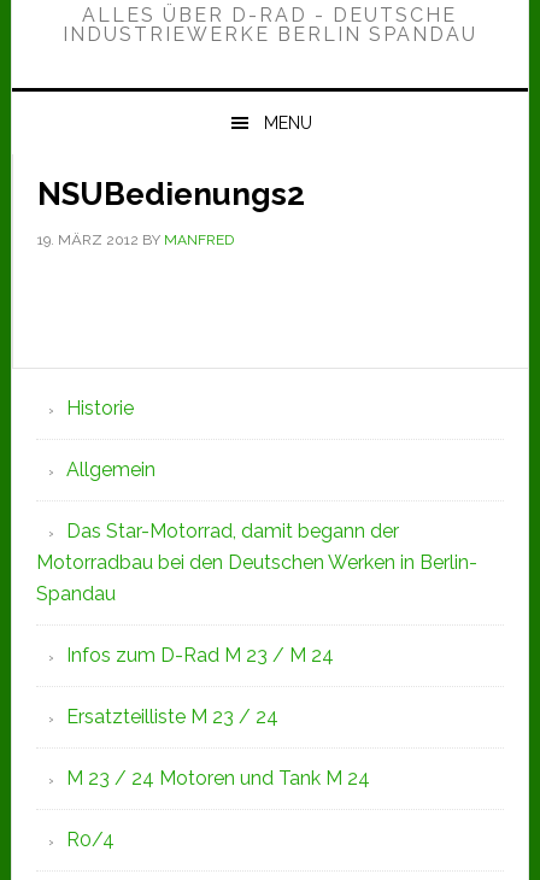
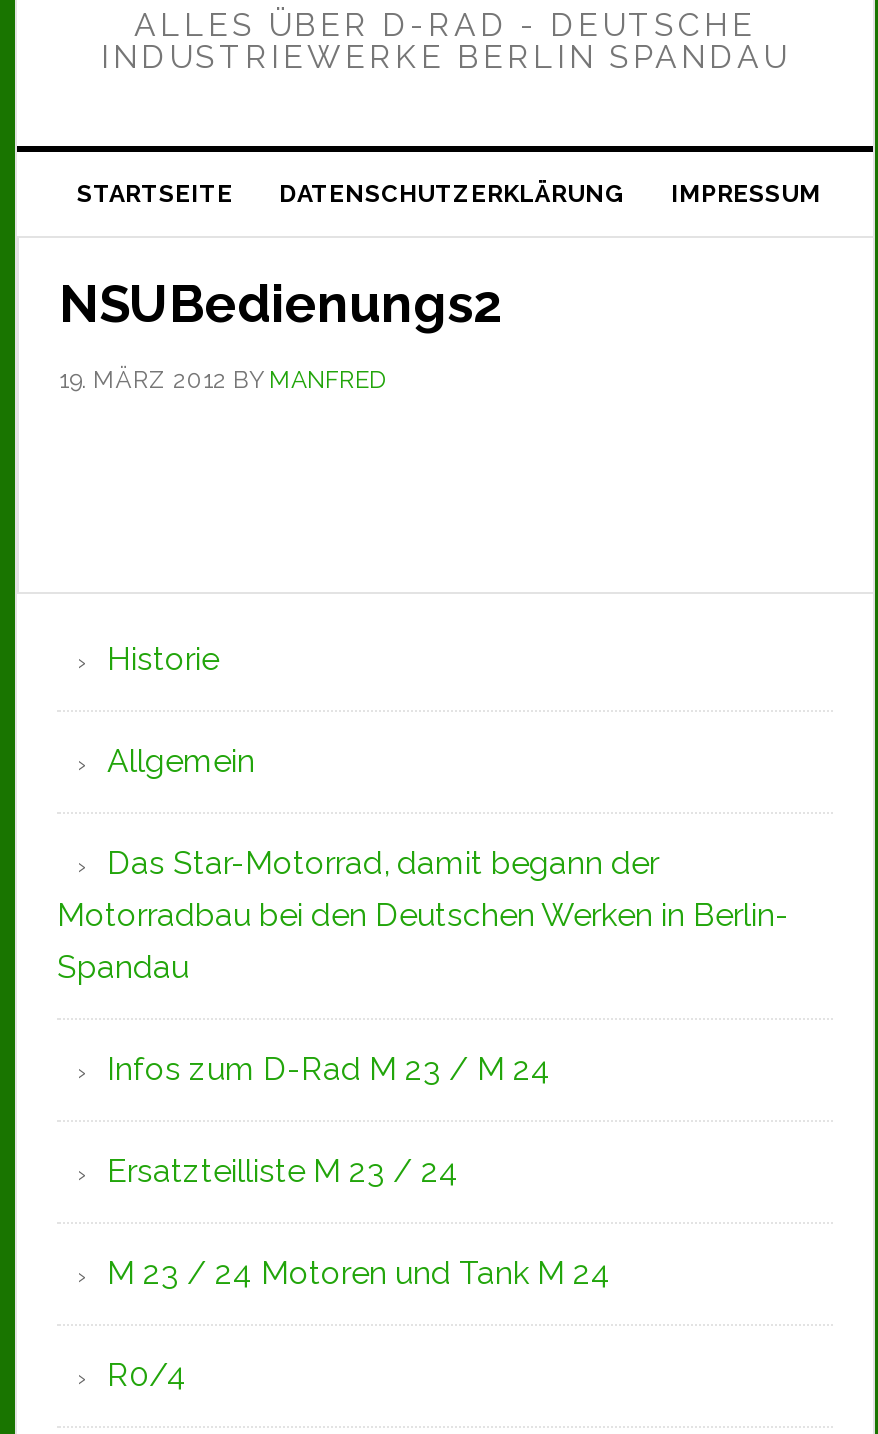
[264,113,312,133] MENU -> [77,180,821,208] STARTSEITE | DATENSCHUTZERKLÄRUNG | IMPRESSUM

